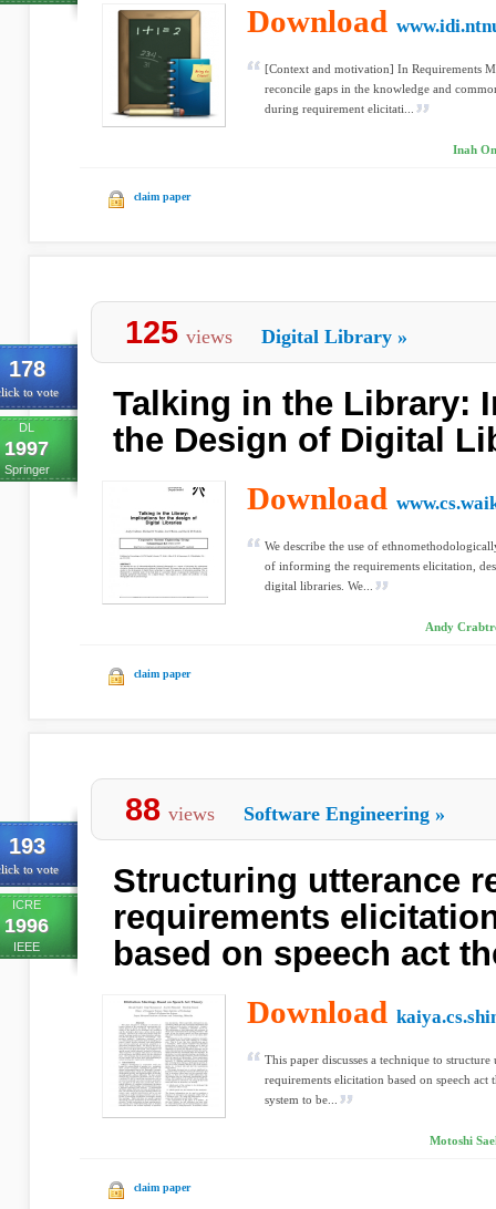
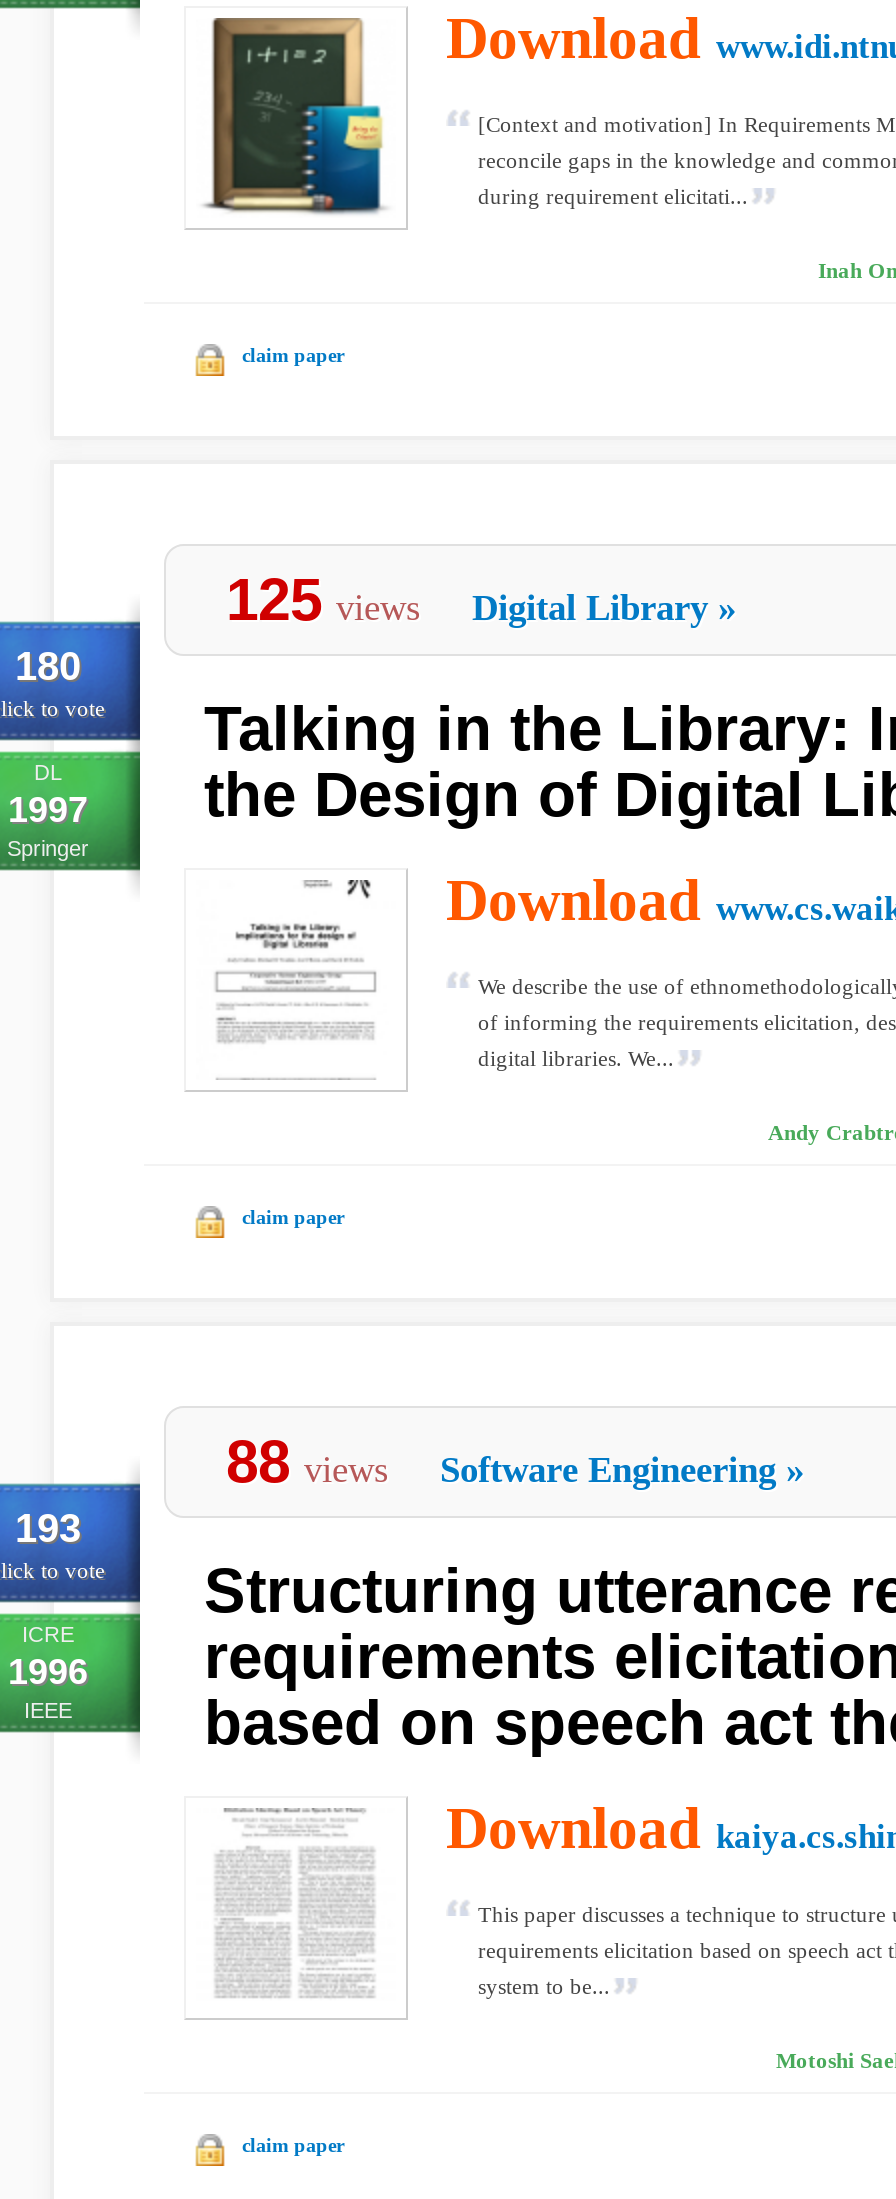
[8,356,45,381] 178 -> [15,644,81,688] 180

